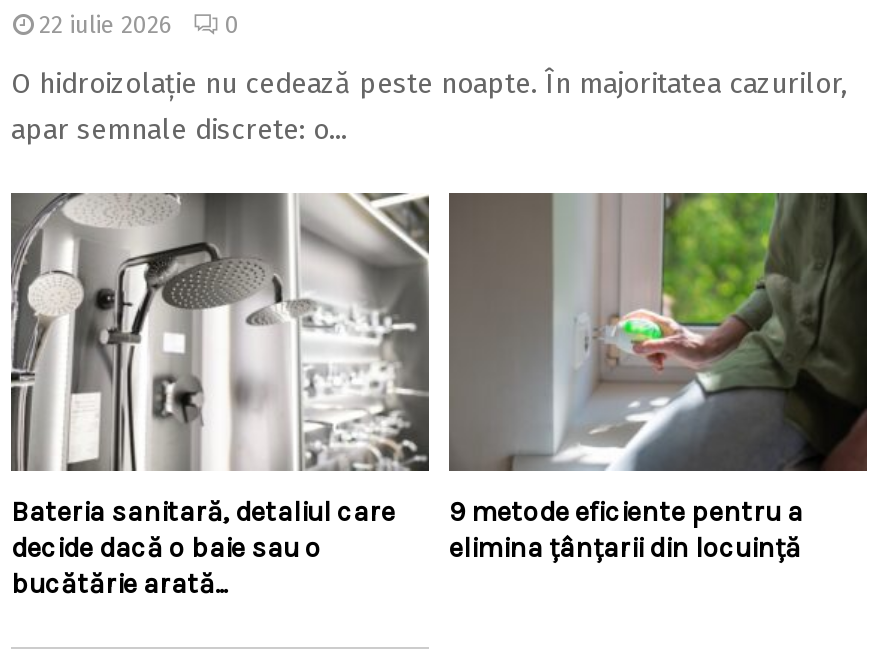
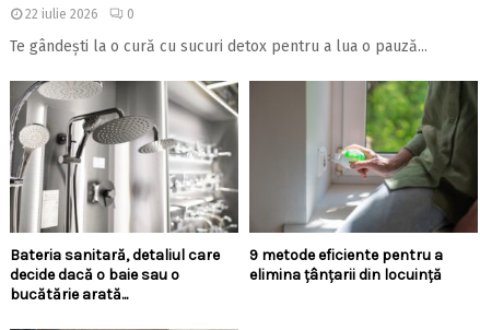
[11,66,847,146] O hidroizolație nu cedează peste noapte. În majoritatea cazurilor, | apar semnale discrete: o... -> [10,37,428,55] Te gândești la o cură cu sucuri detox pentru a lua o pauză...

